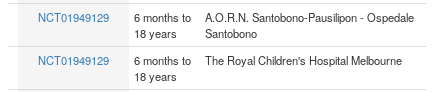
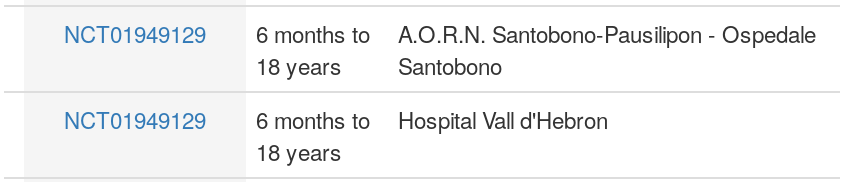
[205,52,402,68] The Royal Children's Hospital Melbourne -> [398,103,608,135] Hospital Vall d'Hebron

